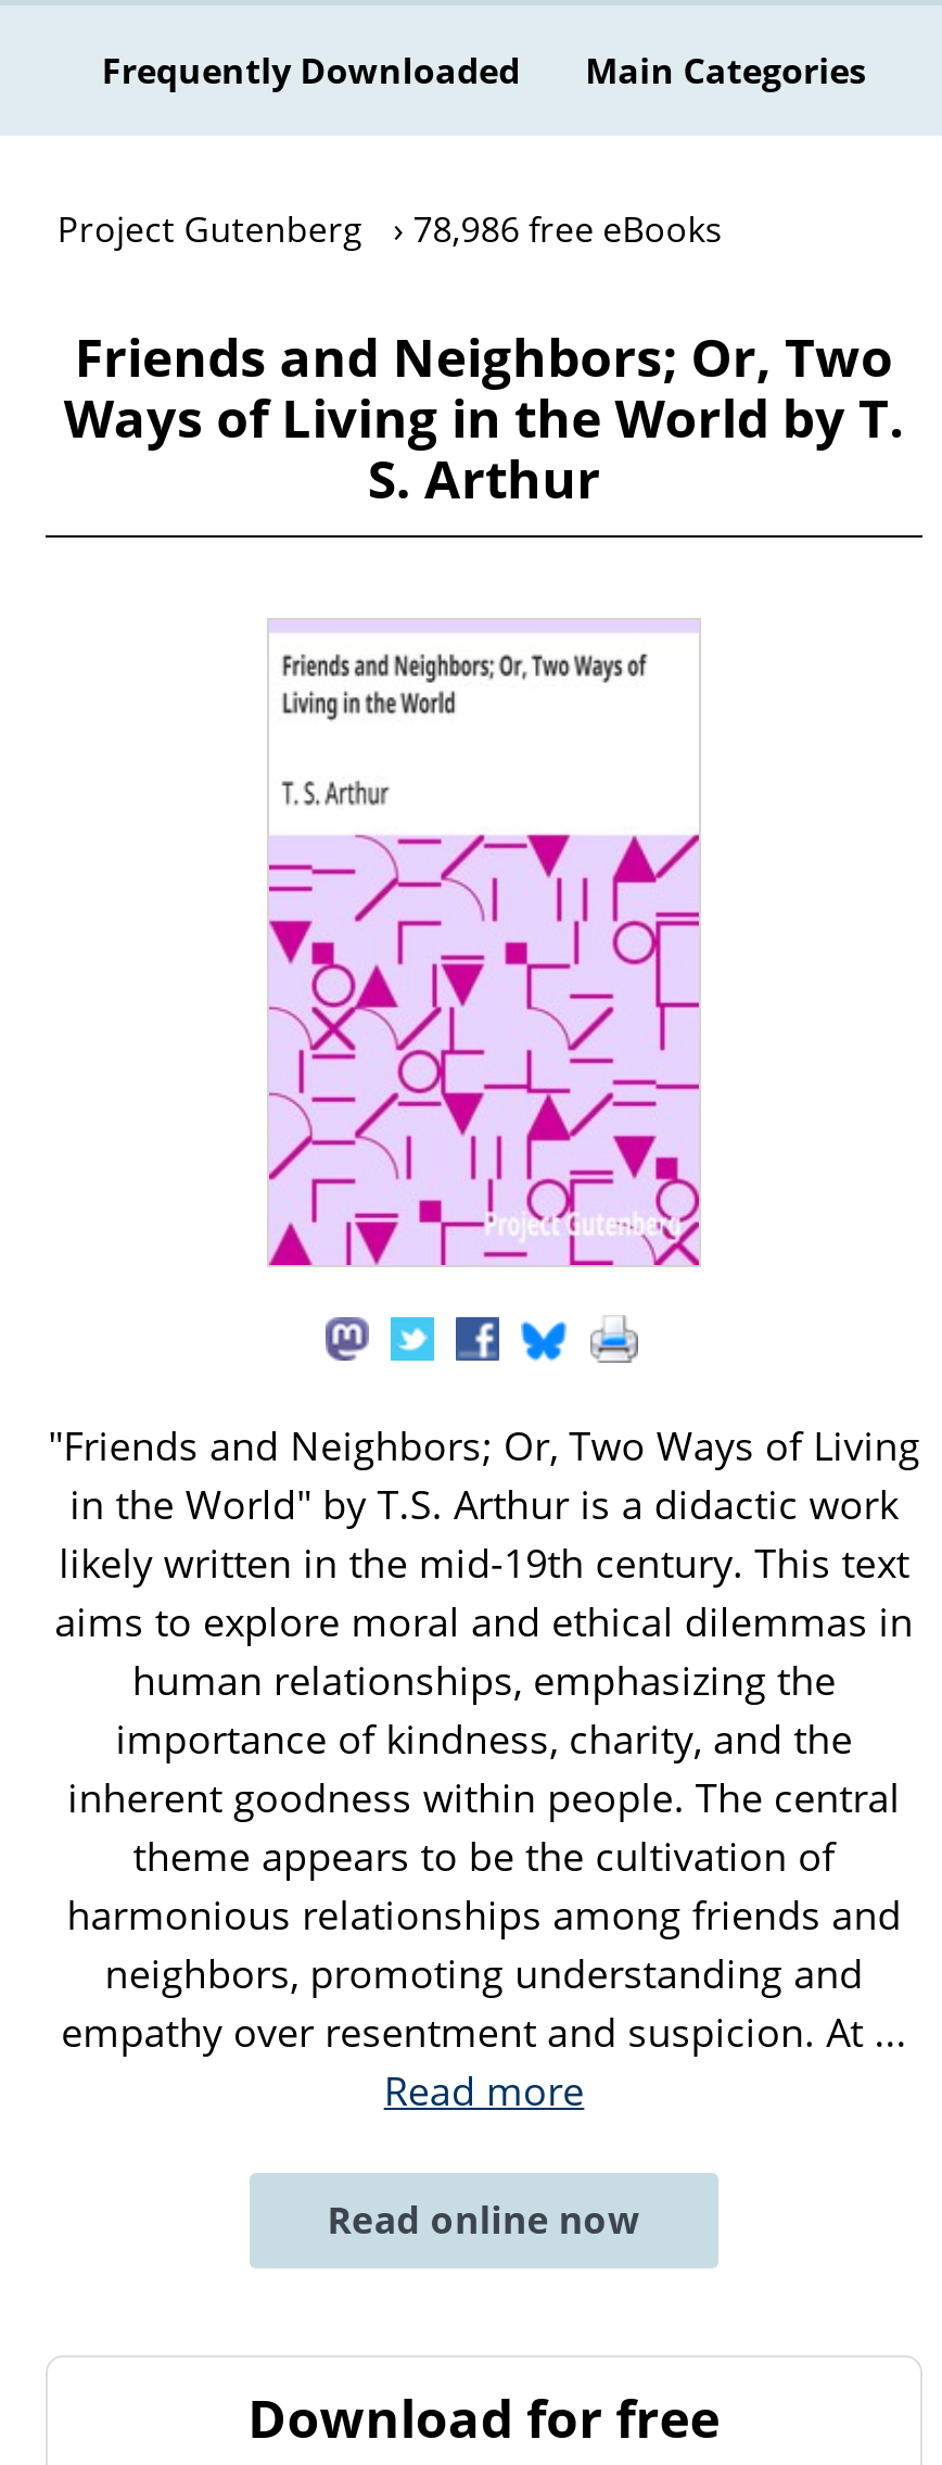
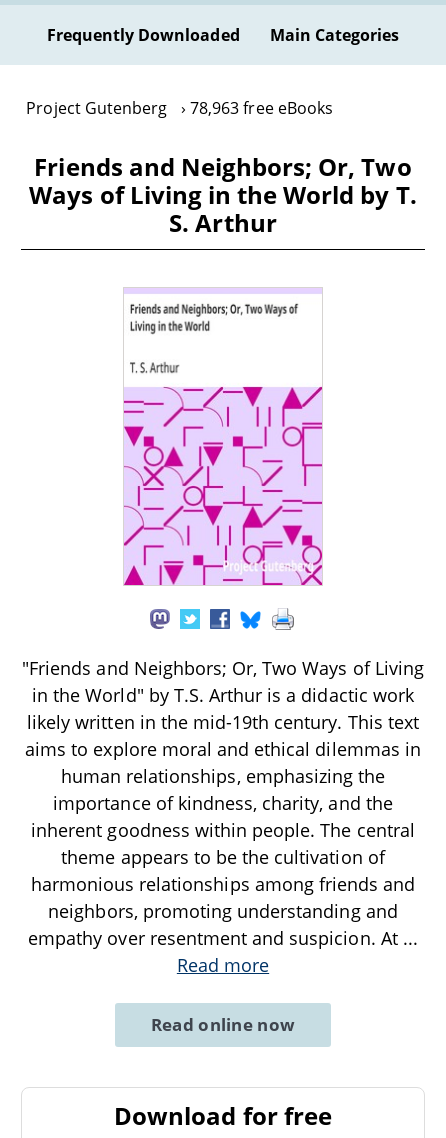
[57,205,723,253] Project Gutenberg 78,986 free eBooks -> [26,97,333,119] Project Gutenberg 78,963 free eBooks

